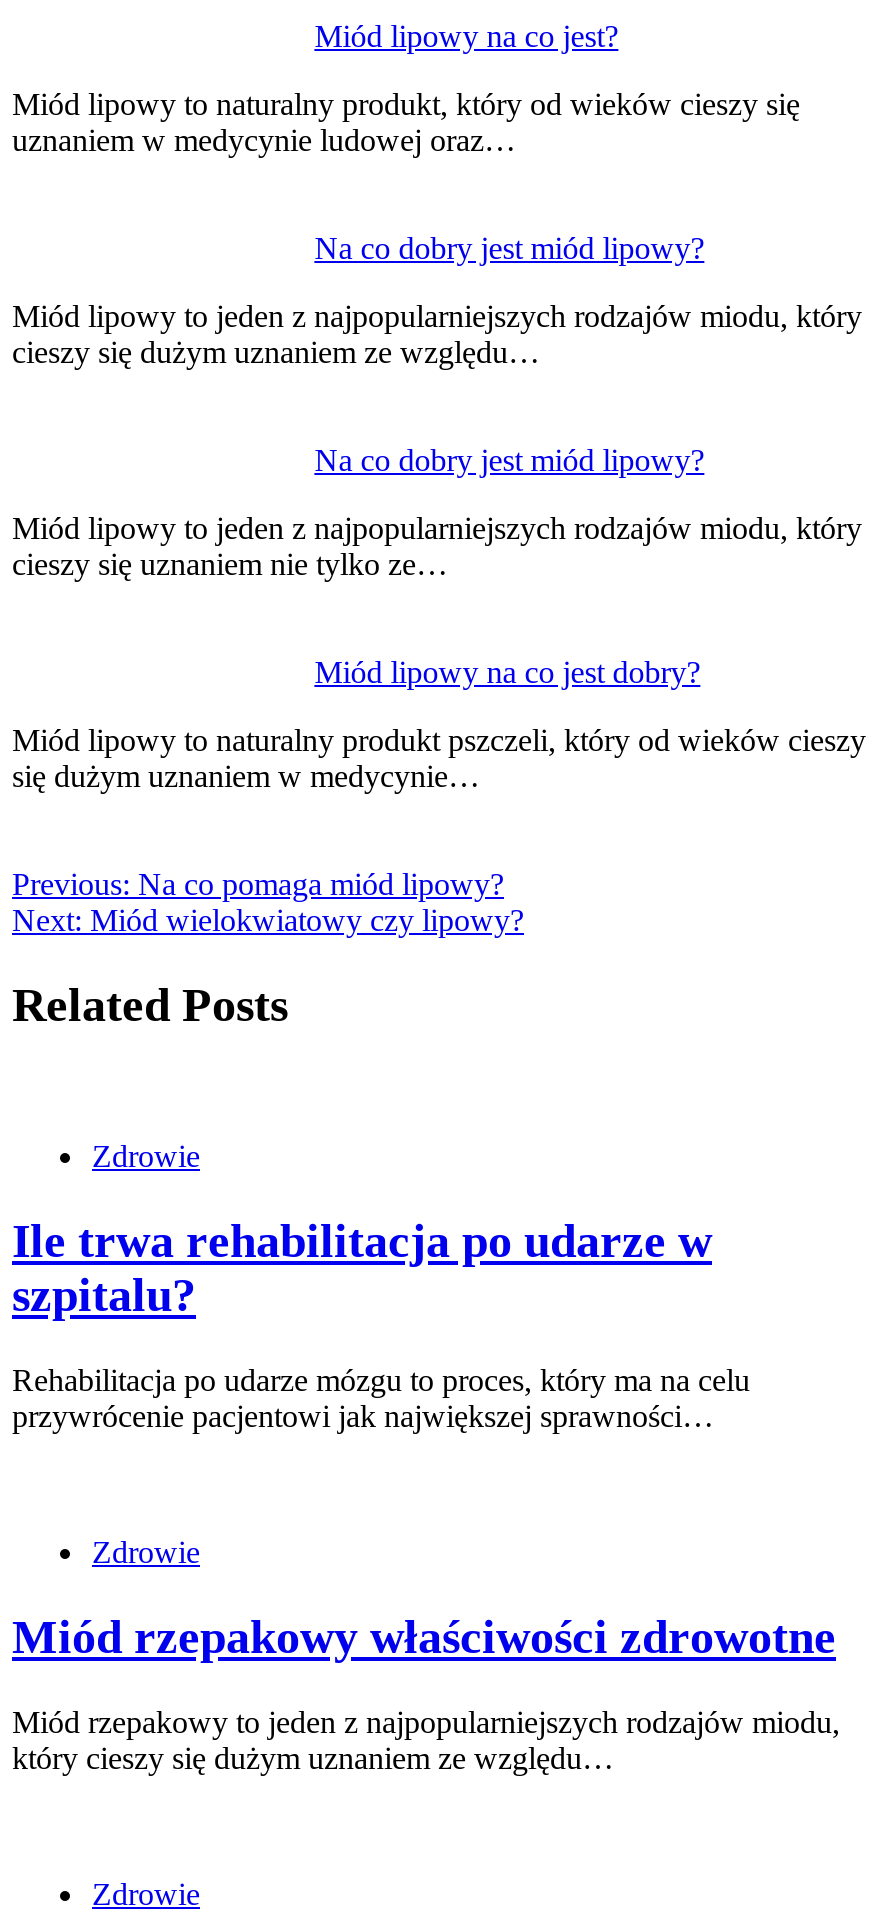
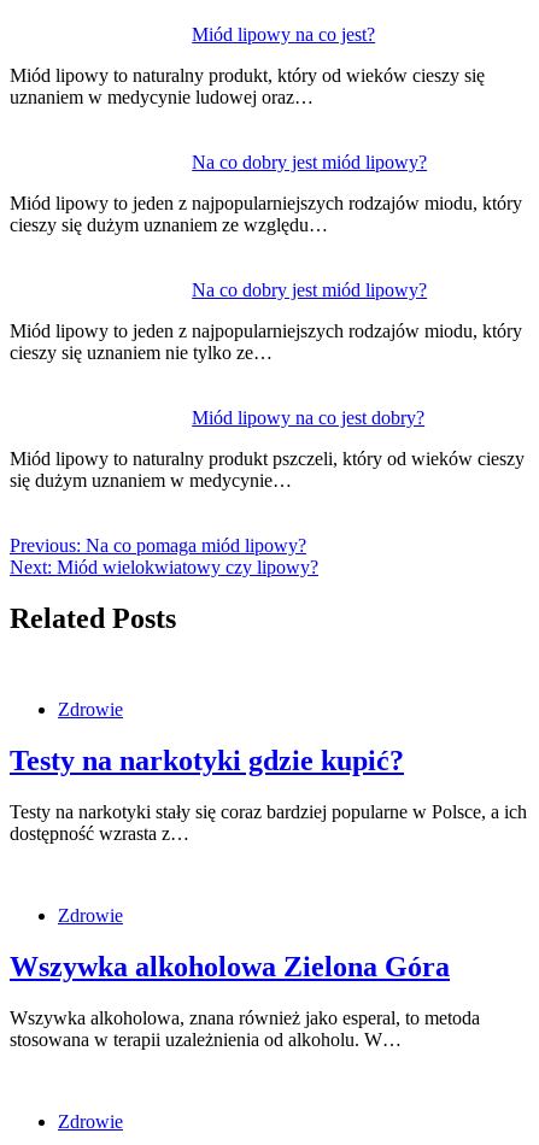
[12,1216,712,1322] Ile trwa rehabilitacja po udarze w | szpitalu? -> [10,745,404,777] Testy na narkotyki gdzie kupić?
[12,1363,750,1433] Rehabilitacja po udarze mózgu to proces, który ma na celu | przywrócenie pacjentowi jak największej sprawności… -> [10,802,527,844] Testy na narkotyki stały się coraz bardziej popularne w Polsce, a ich | dostępność wzrasta z…
[12,1611,836,1663] Miód rzepakowy właściwości zdrowotne -> [10,951,450,983] Wszywka alkoholowa Zielona Góra
[12,1705,840,1775] Miód rzepakowy to jeden z najpopularniejszych rodzajów miodu, | który cieszy się dużym uznaniem ze względu… -> [10,1008,480,1050] Wszywka alkoholowa, znana również jako esperal, to metoda | stosowana w terapii uzależnienia od alkoholu. W…

